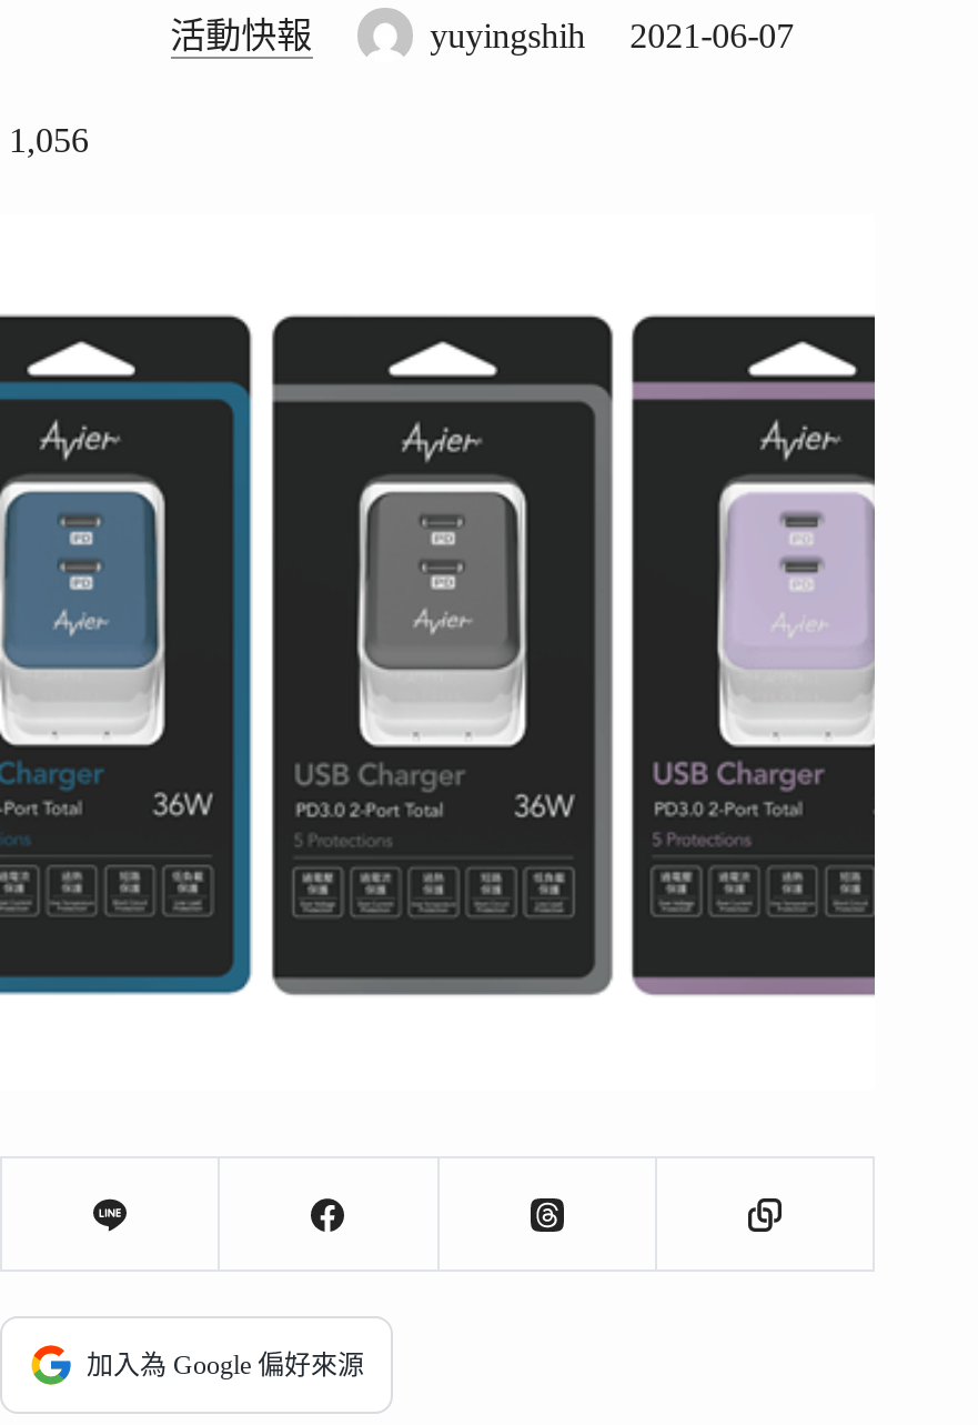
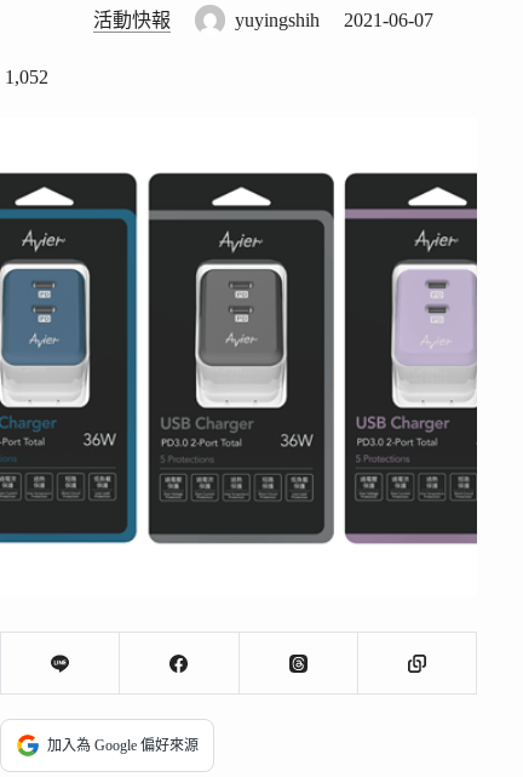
[9,121,89,158] 1,056 -> [5,66,48,87] 1,052

